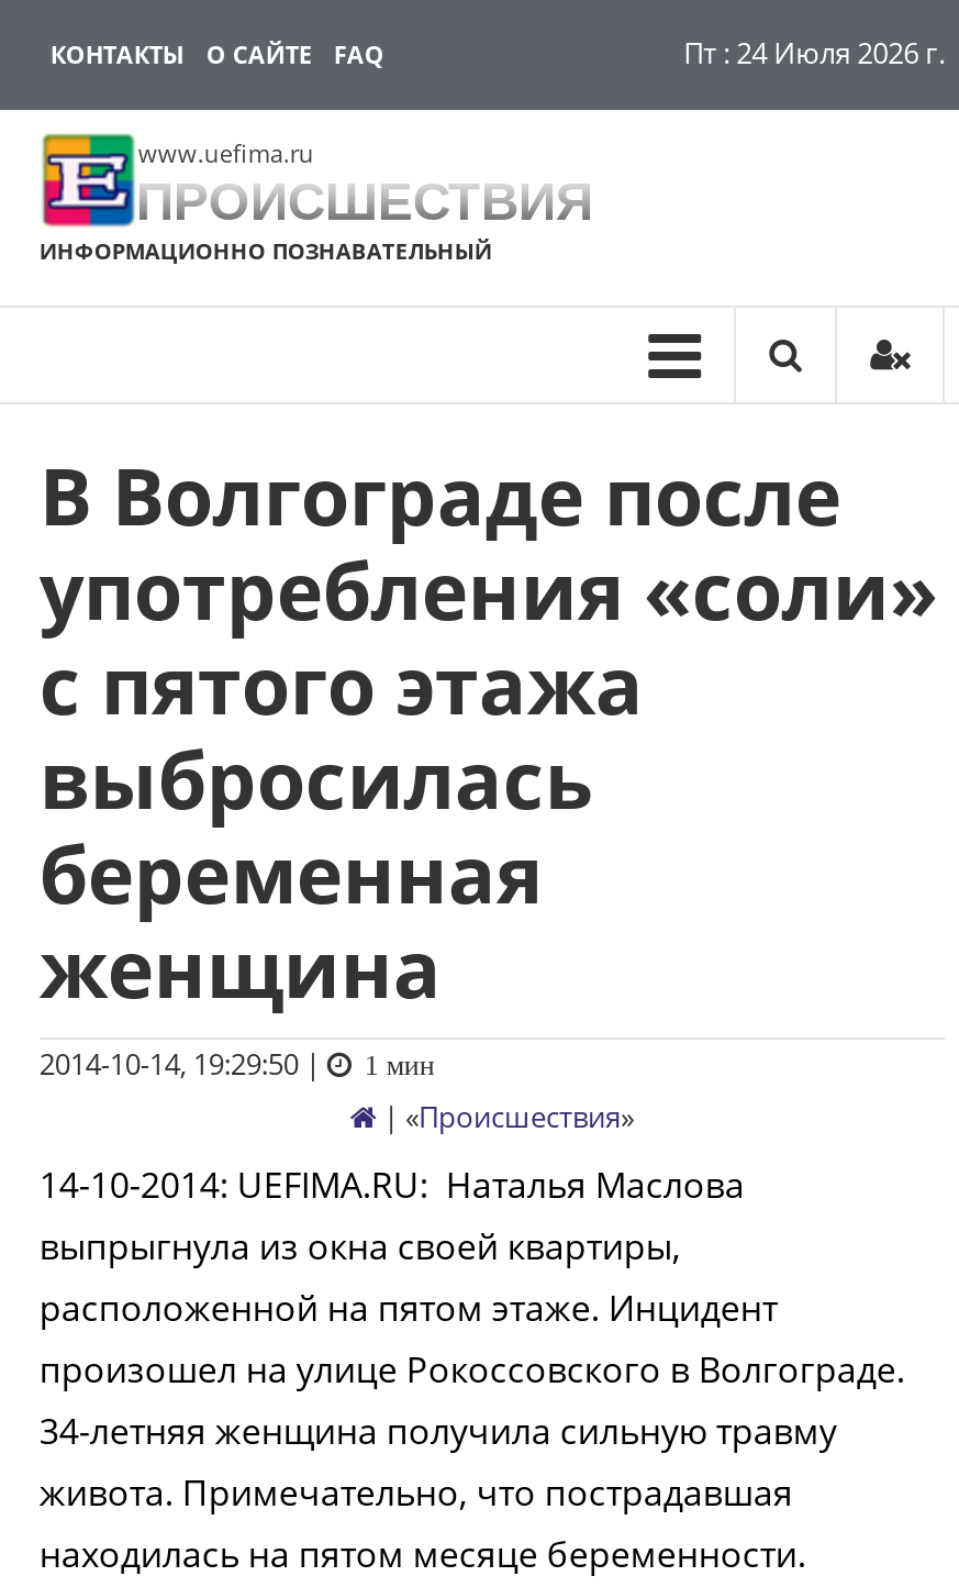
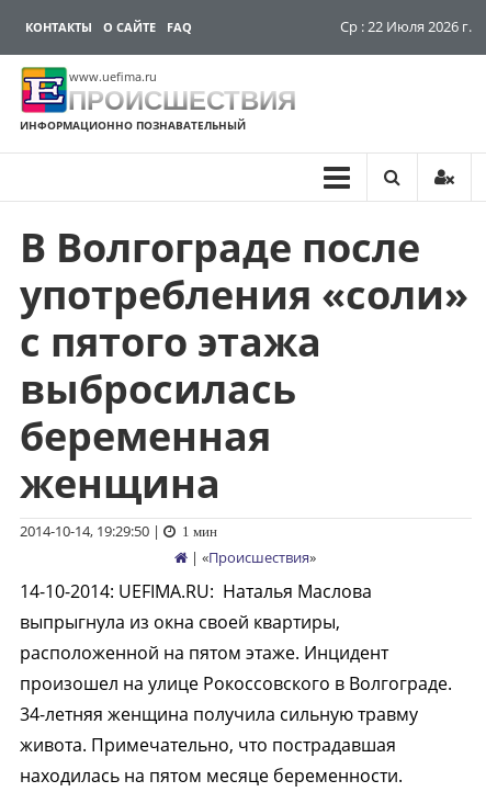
[683,33,945,73] Пт : 24 Июля 2026 г. -> [340,16,472,36] Ср : 22 Июля 2026 г.

